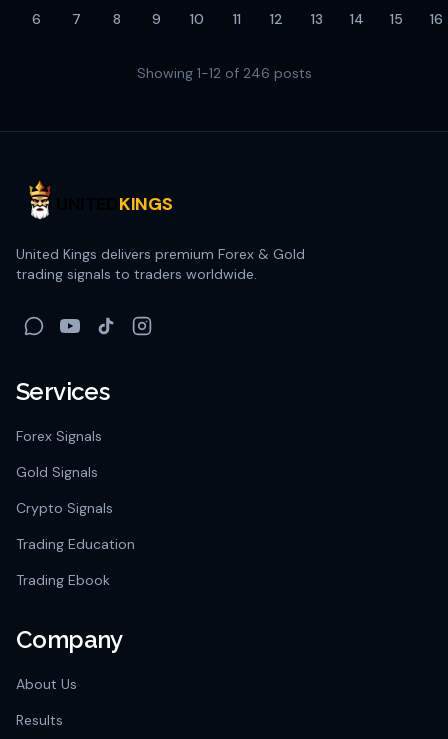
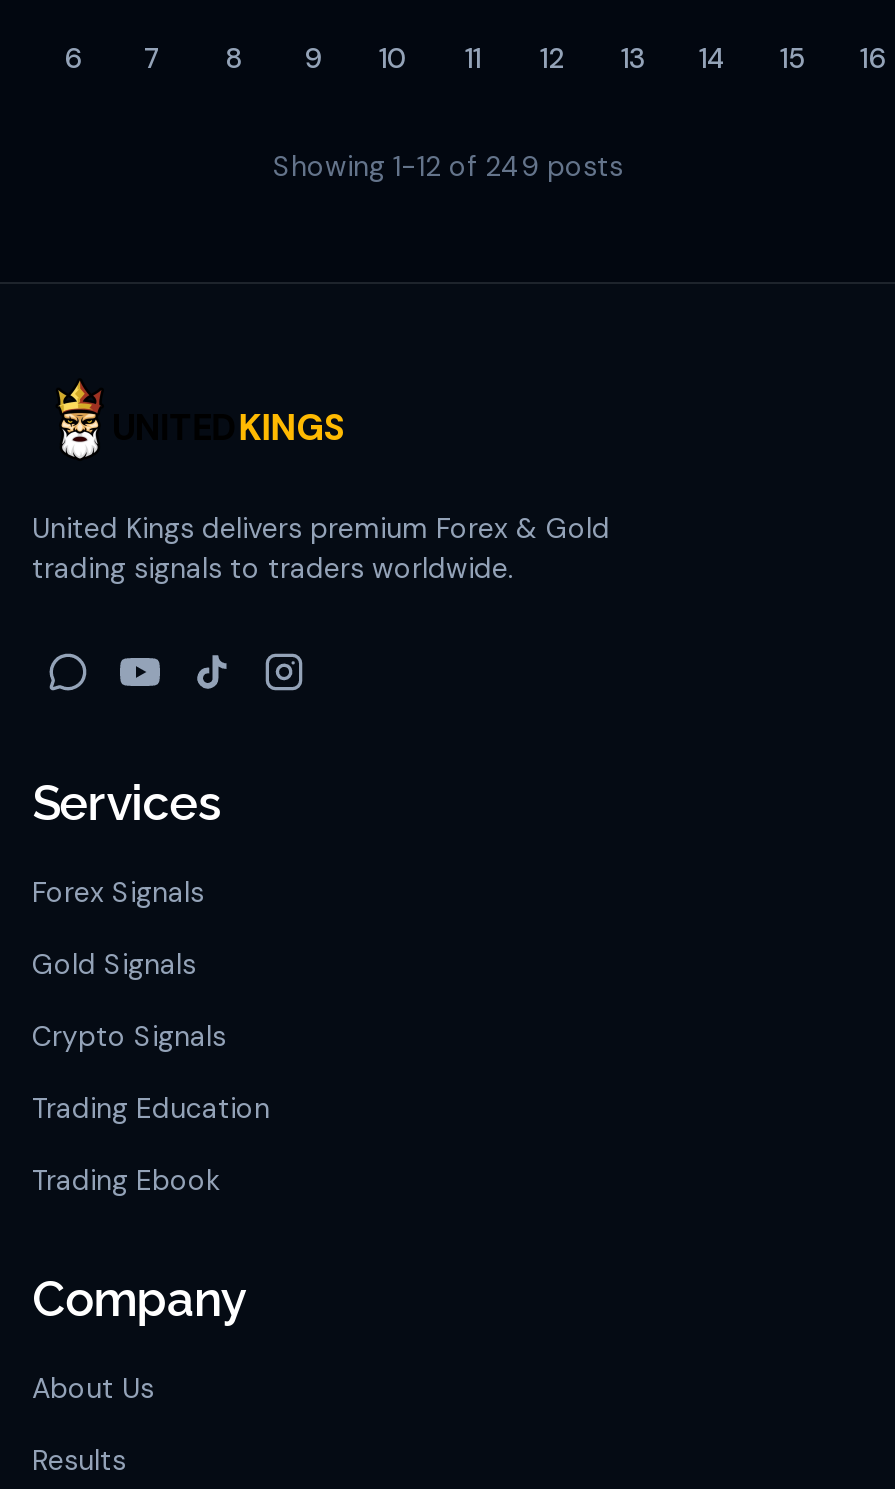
[136,64,311,82] Showing 1-12 of 246 posts -> [273,148,623,184] Showing 1-12 of 249 posts

